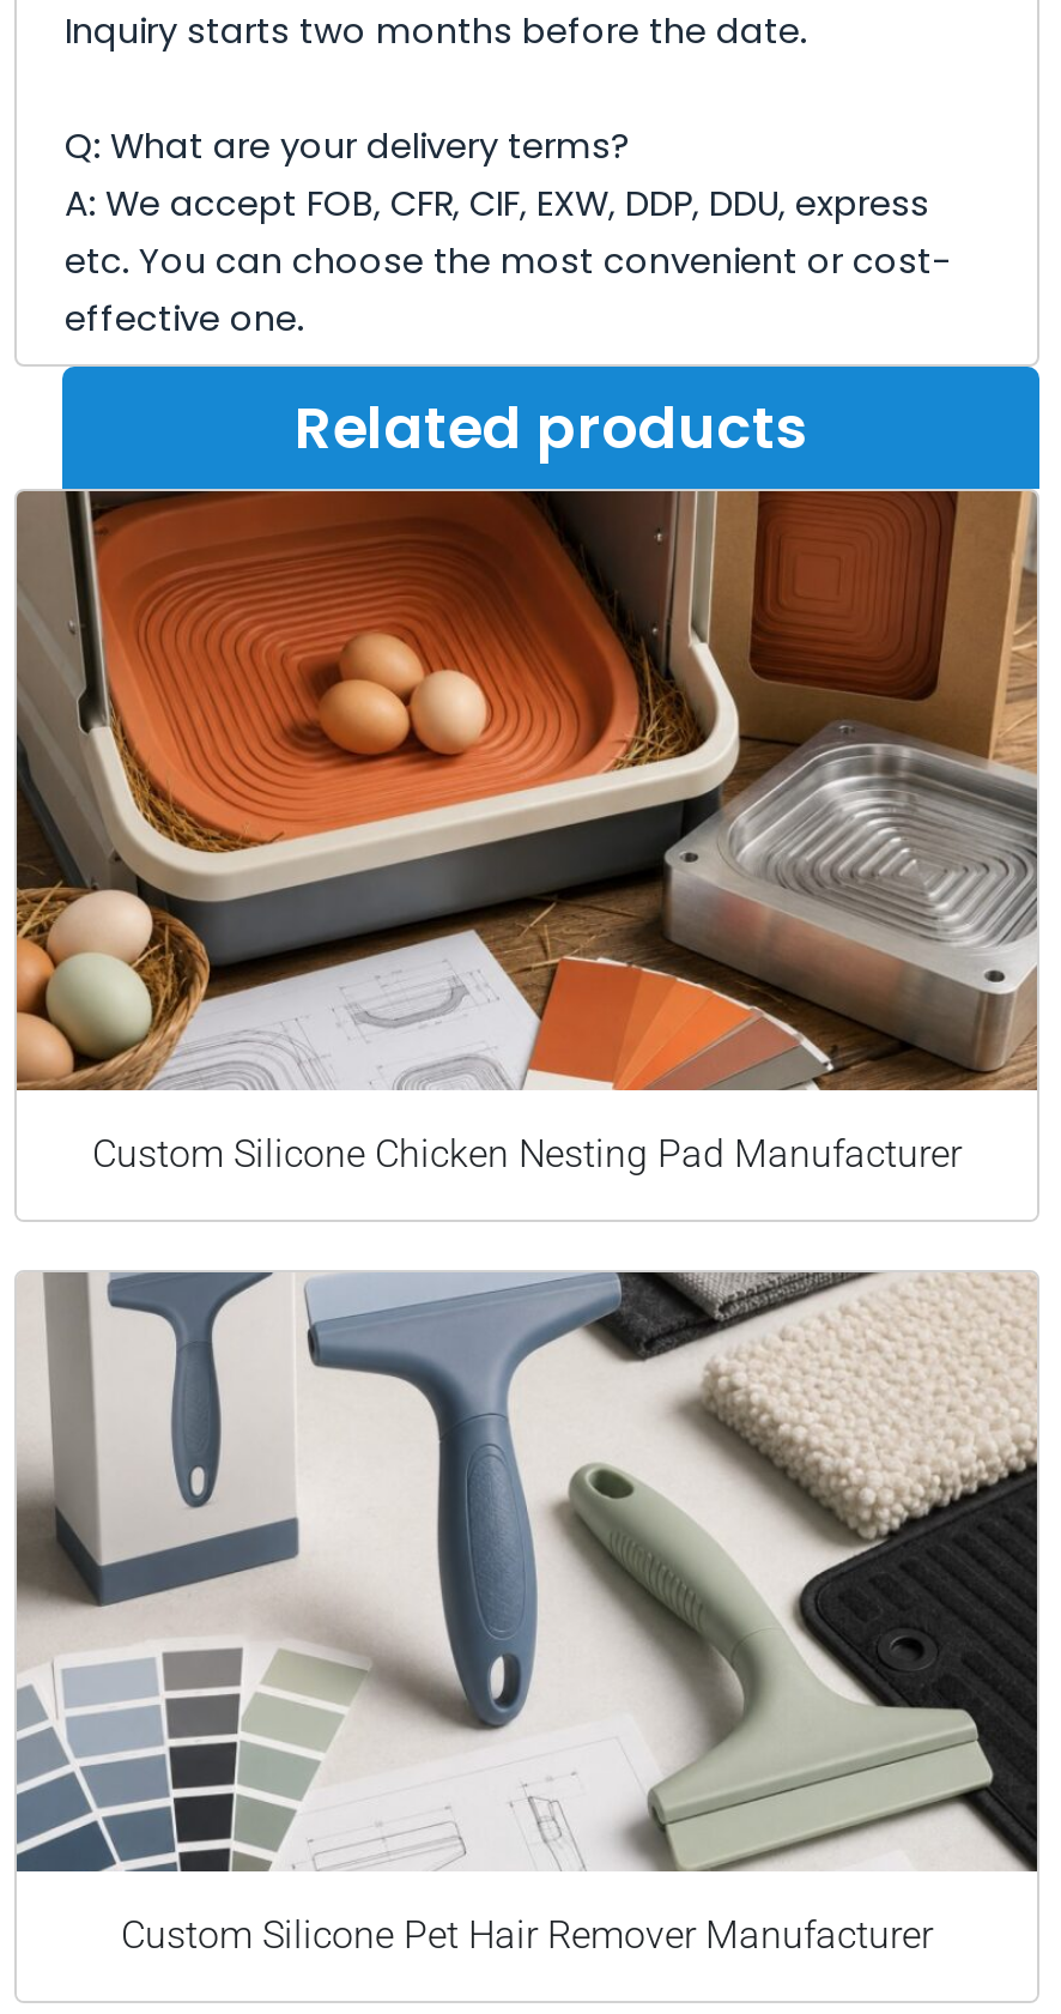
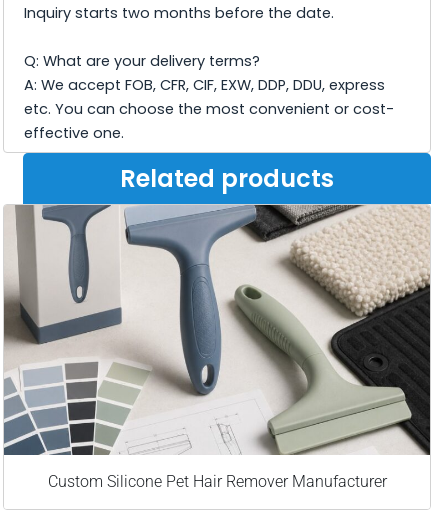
[14,489,1039,1177] [image] | Custom Silicone Chicken Nesting Pad Manufacturer -> none

